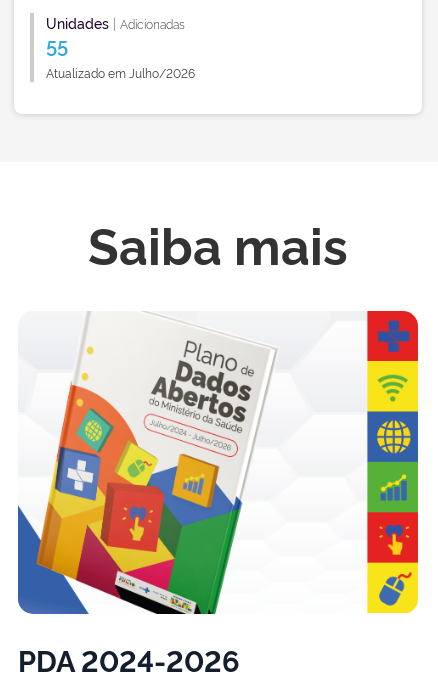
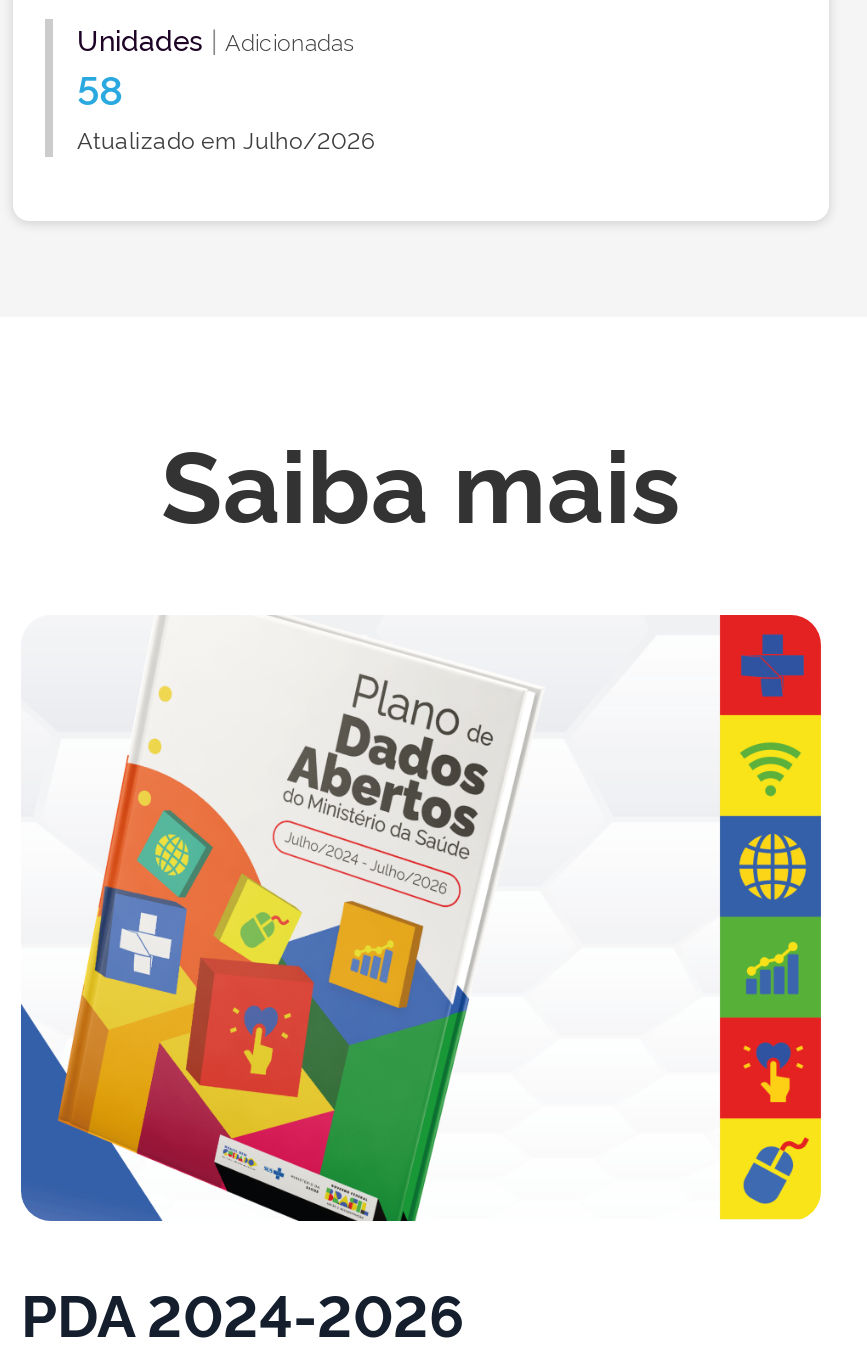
[46,32,68,60] 55 -> [77,58,123,114] 58

